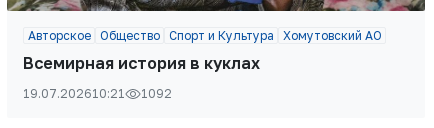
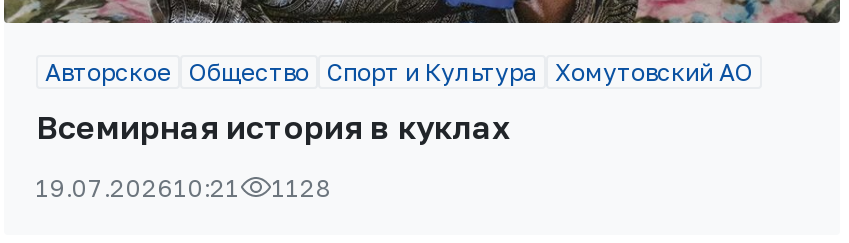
[23,86,172,101] 19.07.202610:21 1092 -> [36,172,332,202] 19.07.202610:21 1128

